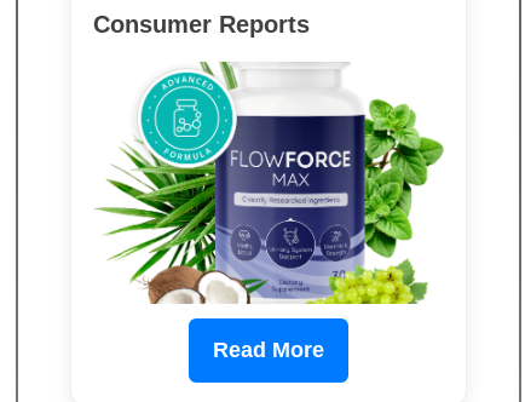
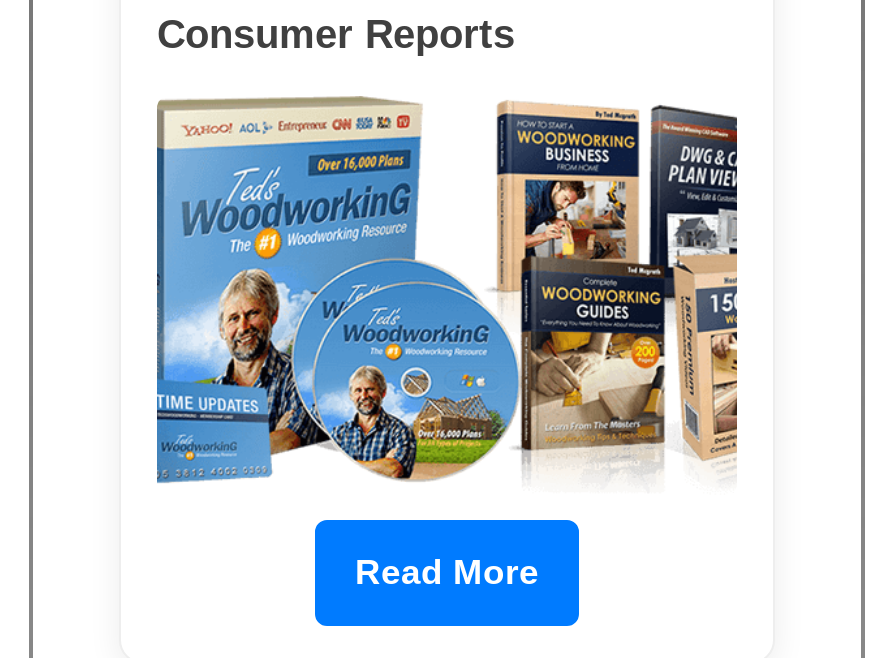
[93,62,444,305] [image] -> [155,94,739,496] [image]

